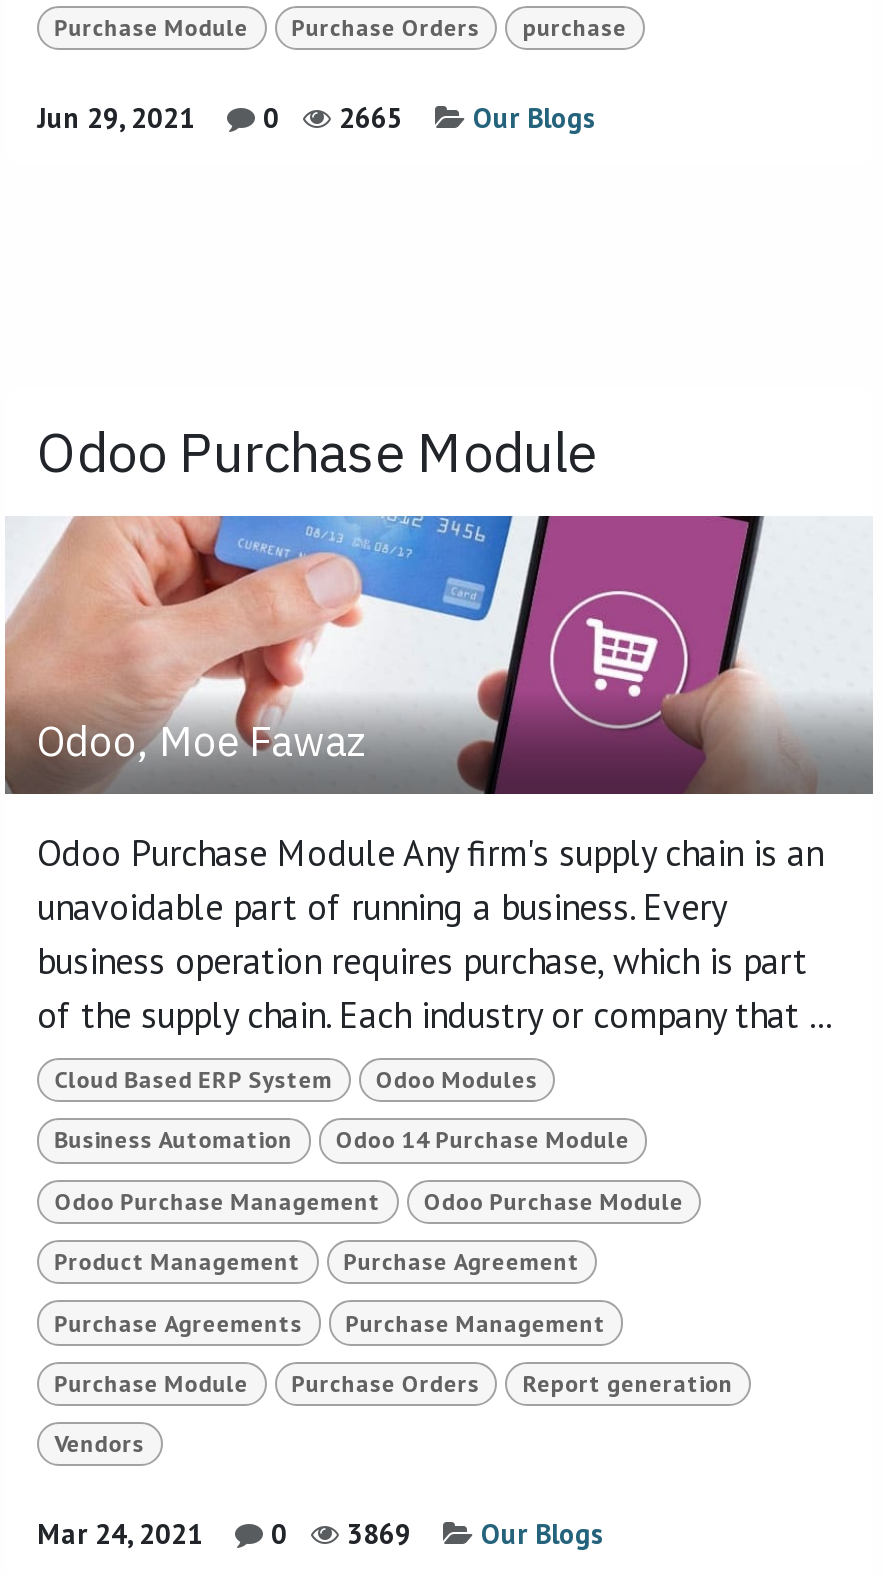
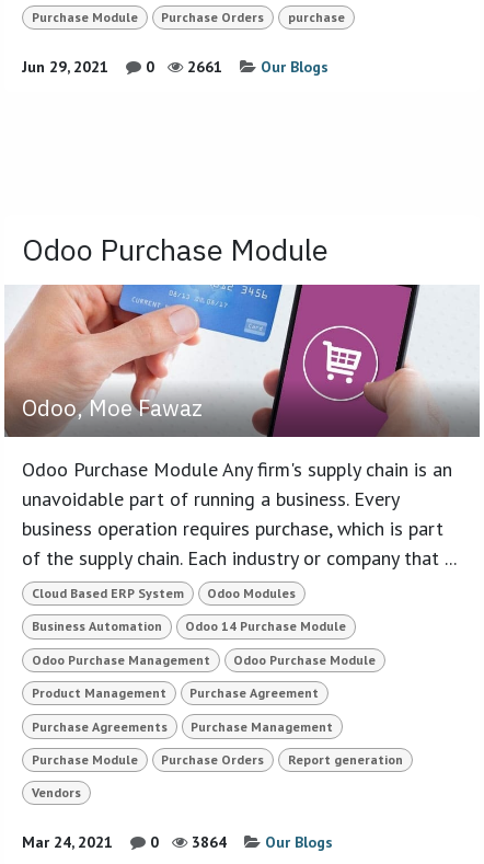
[37,100,597,136] Jun 29, 2021 0 2665 Our Blogs -> [22,57,329,77] Jun 29, 2021 0 2661 Our Blogs
[37,1517,605,1553] Mar 24, 2021 0 3869 Our Blogs -> [22,833,333,853] Mar 24, 2021 0 3864 Our Blogs

